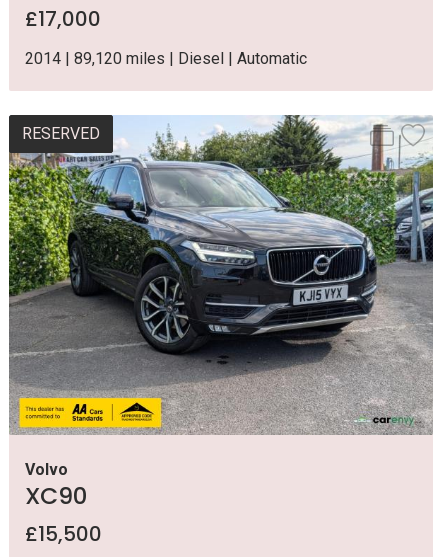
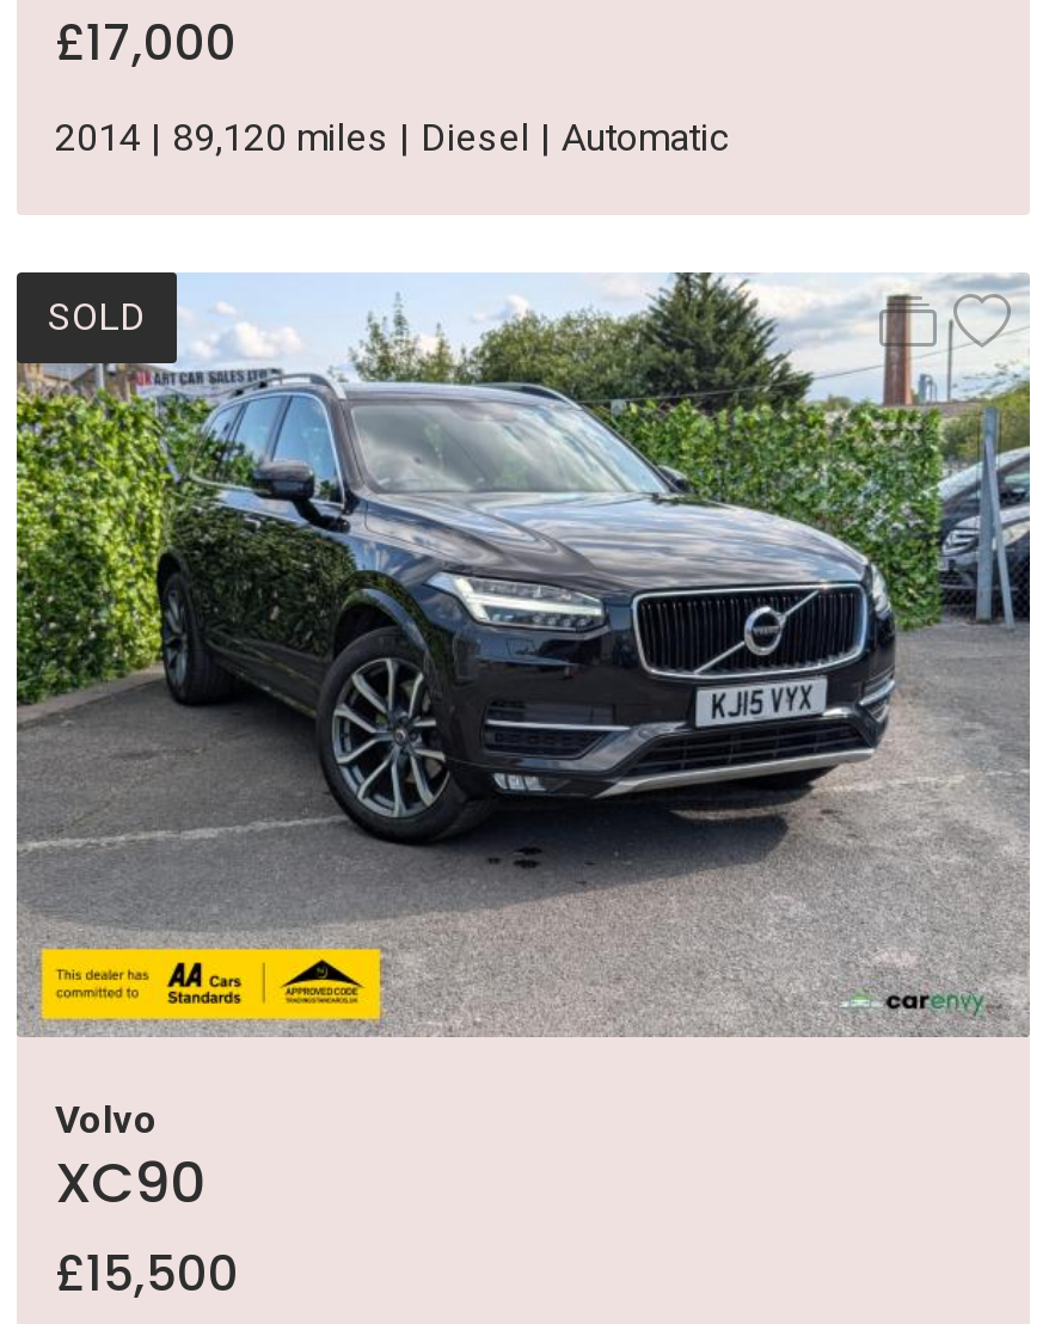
[22,124,100,143] RESERVED -> [48,295,146,340] SOLD

